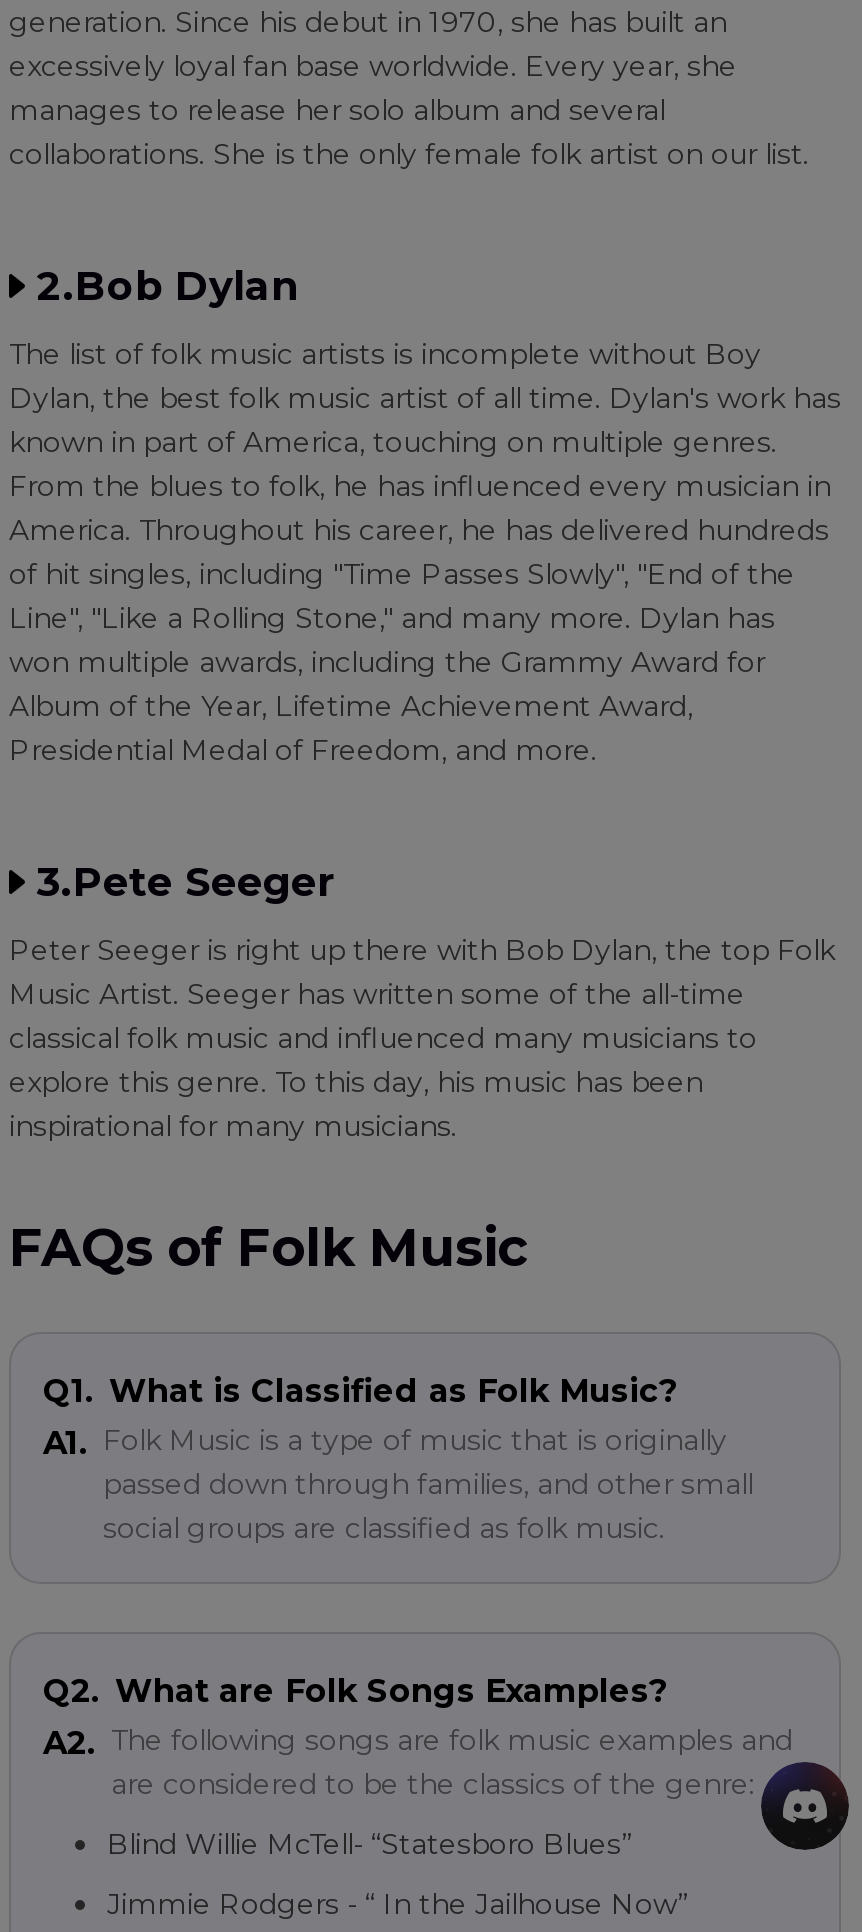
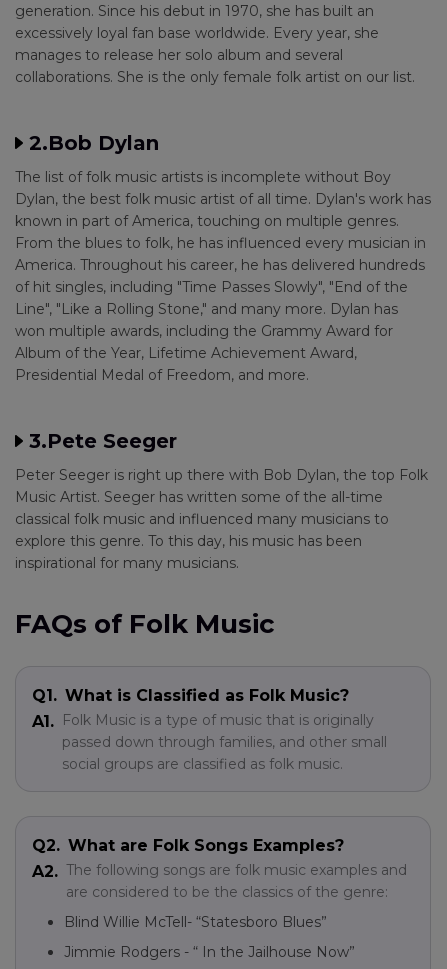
[759,1760,851,1852] [image] -> none

